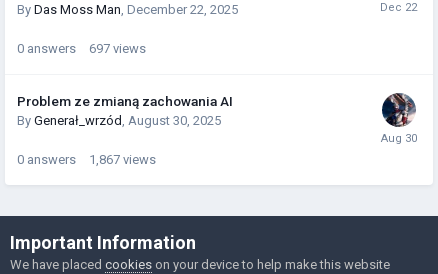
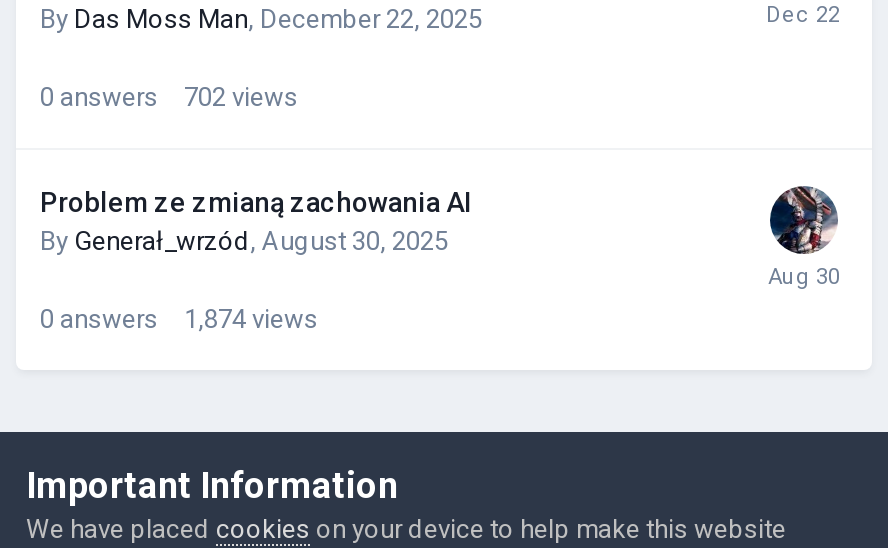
[17,41,146,56] 0 answers 697 views -> [40,82,298,112] 0 answers 702 views
[17,152,156,167] 0 answers 1,867 views -> [40,304,318,334] 0 answers 1,874 views

